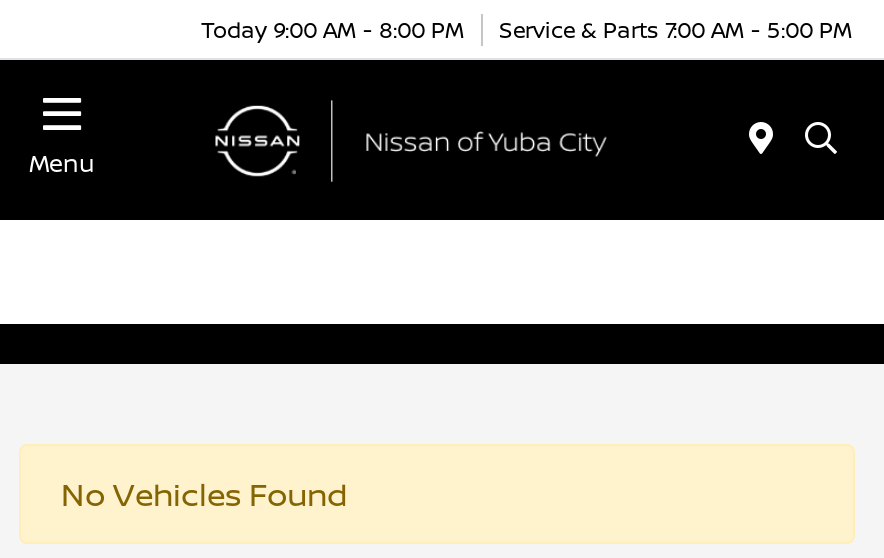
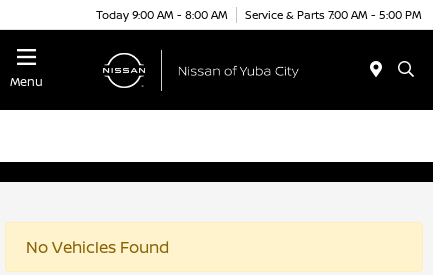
[201,13,853,43] Today 9:00 AM - 8:00 PM Service & Parts 7:00 AM - 5:00 PM -> [96,6,422,21] Today 9:00 AM - 8:00 AM Service & Parts 7:00 AM - 5:00 PM

